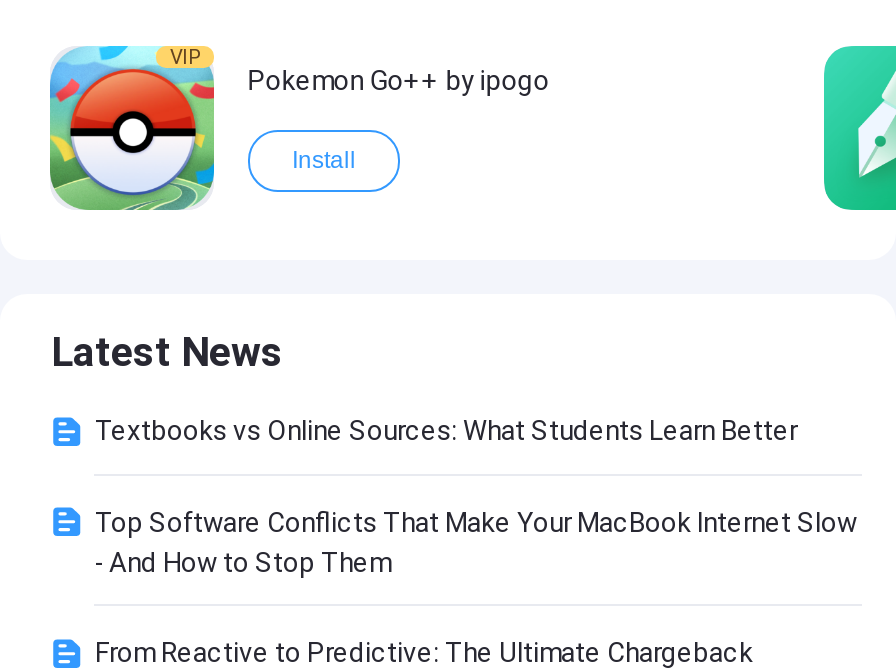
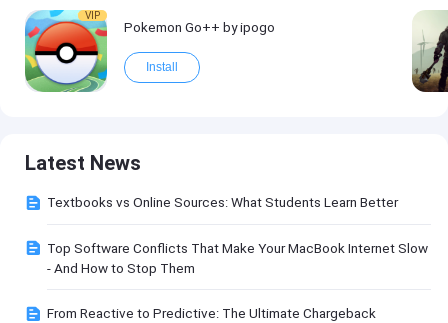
[822,44,890,212] [image] -> [411,10,445,93] [image]

